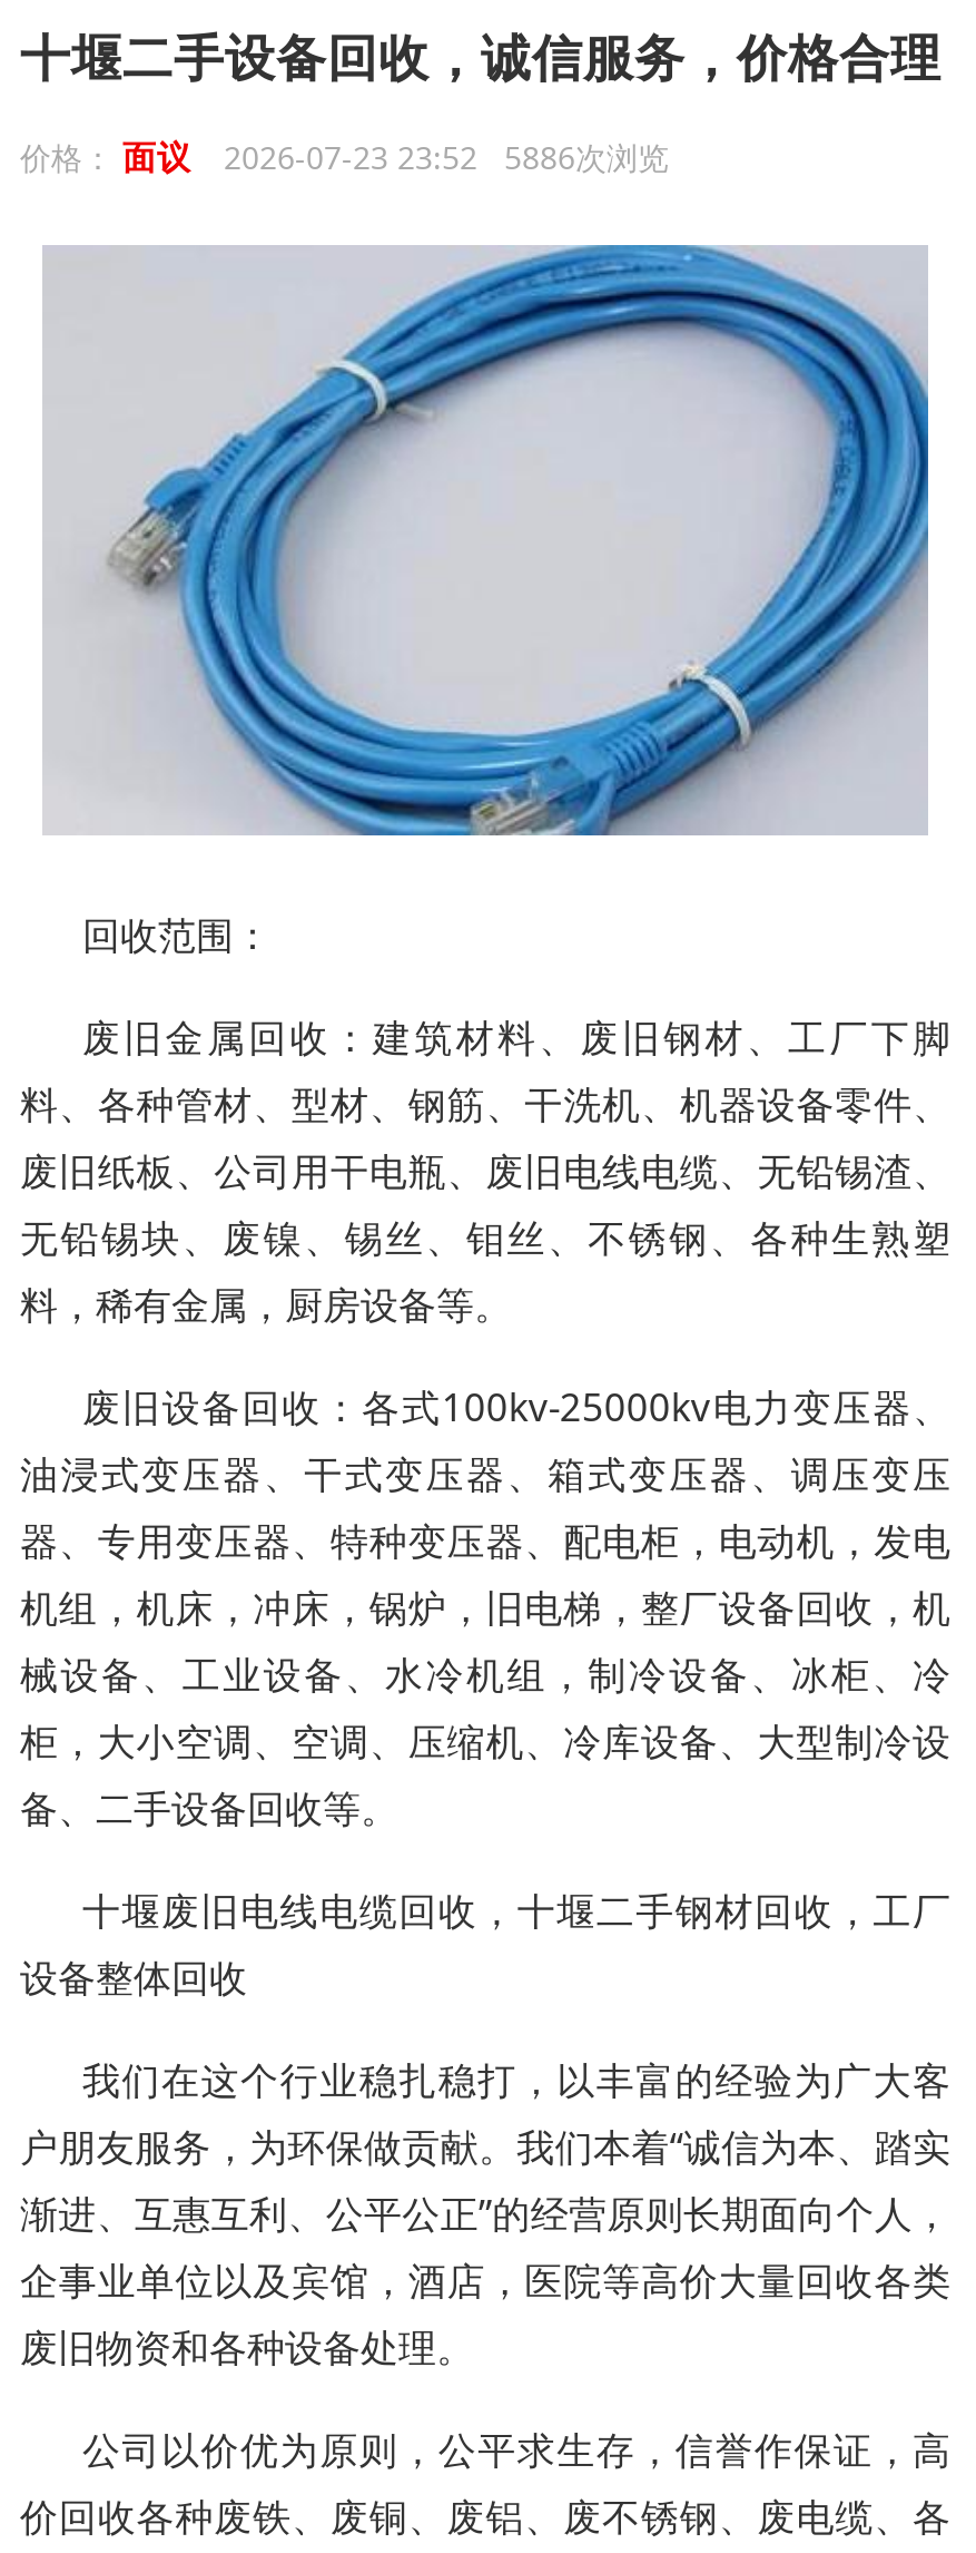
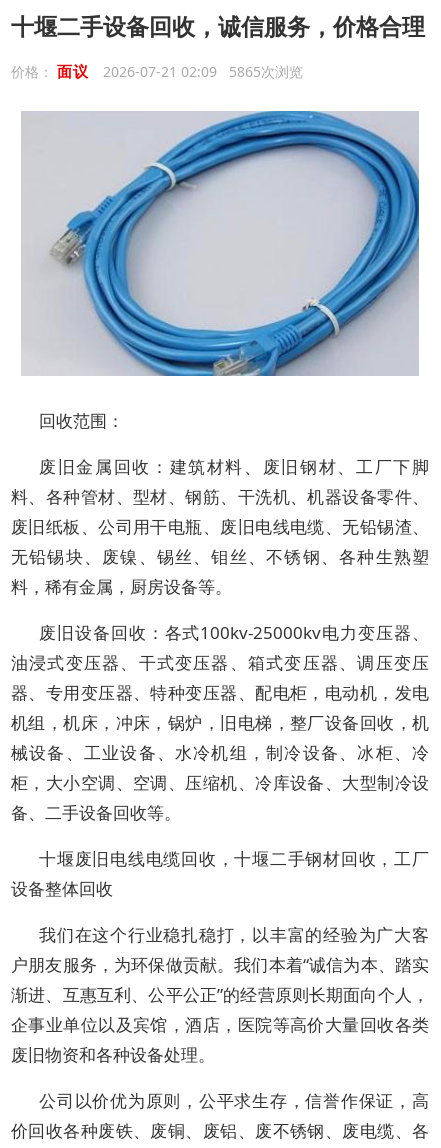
[20,134,669,178] 价格：面议 2026-07-23 23:52 5886次浏览 -> [11,61,302,81] 价格：面议 2026-07-21 02:09 5865次浏览

